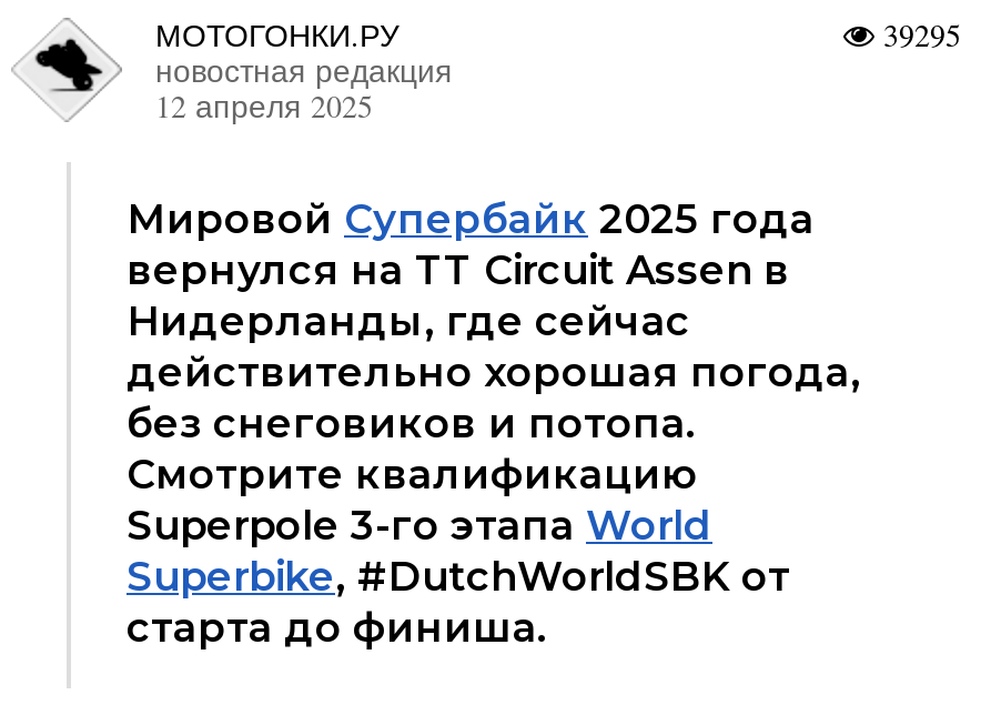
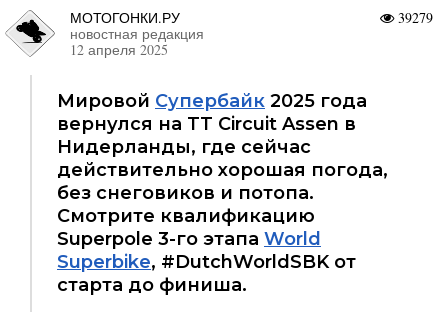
[874,13,961,55] 39295 -> [394,8,433,27] 39279

